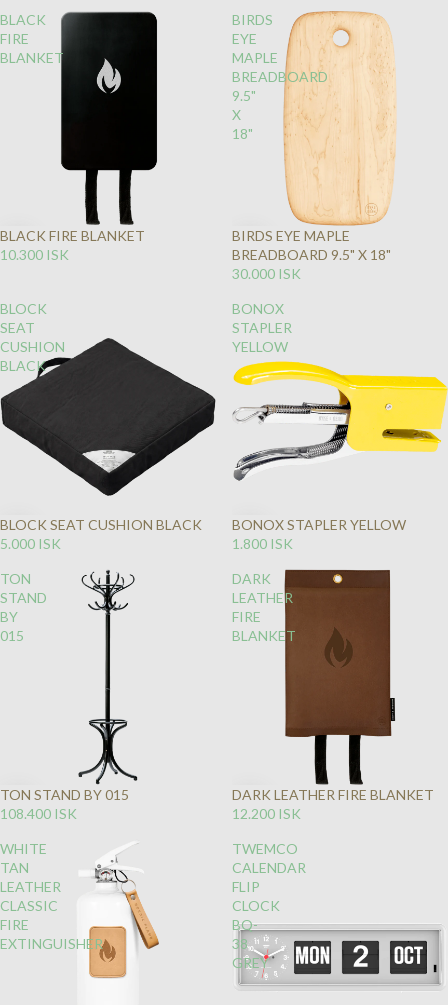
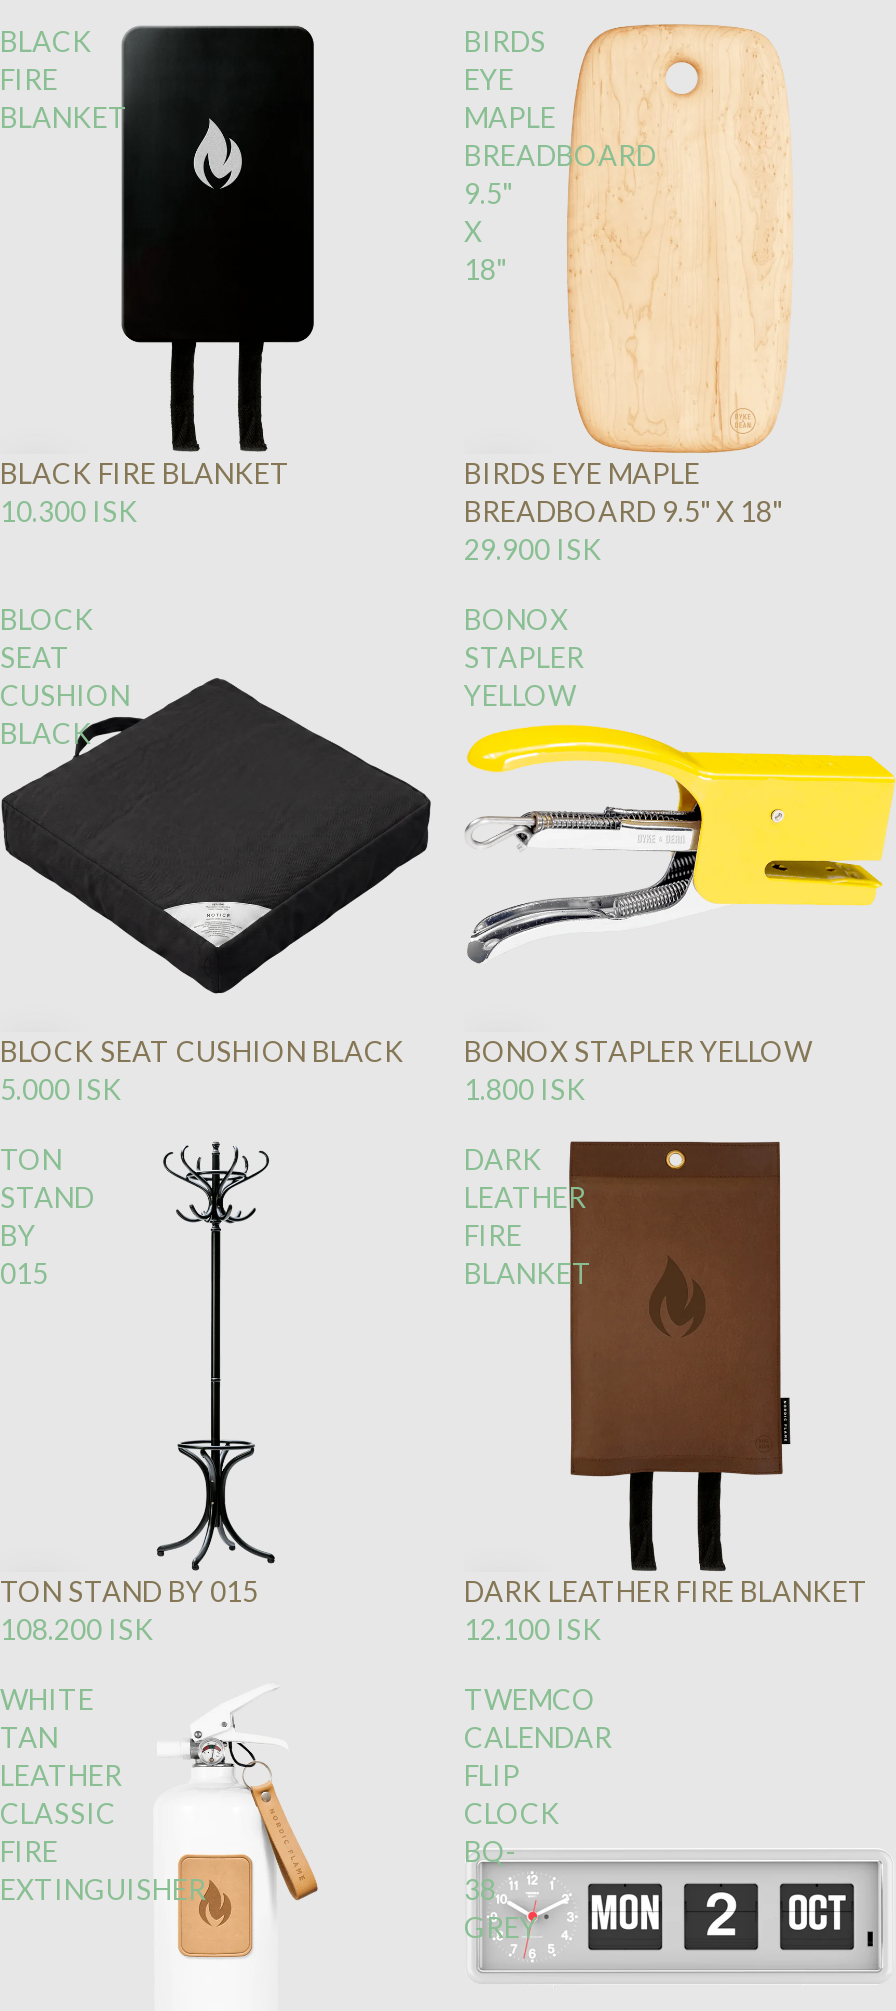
[232,265,301,282] 30.000 ISK -> [464,532,602,566] 29.900 ISK
[0,805,77,822] 108.400 ISK -> [0,1612,154,1646] 108.200 ISK
[232,805,301,822] 12.200 ISK -> [464,1612,602,1646] 12.100 ISK

